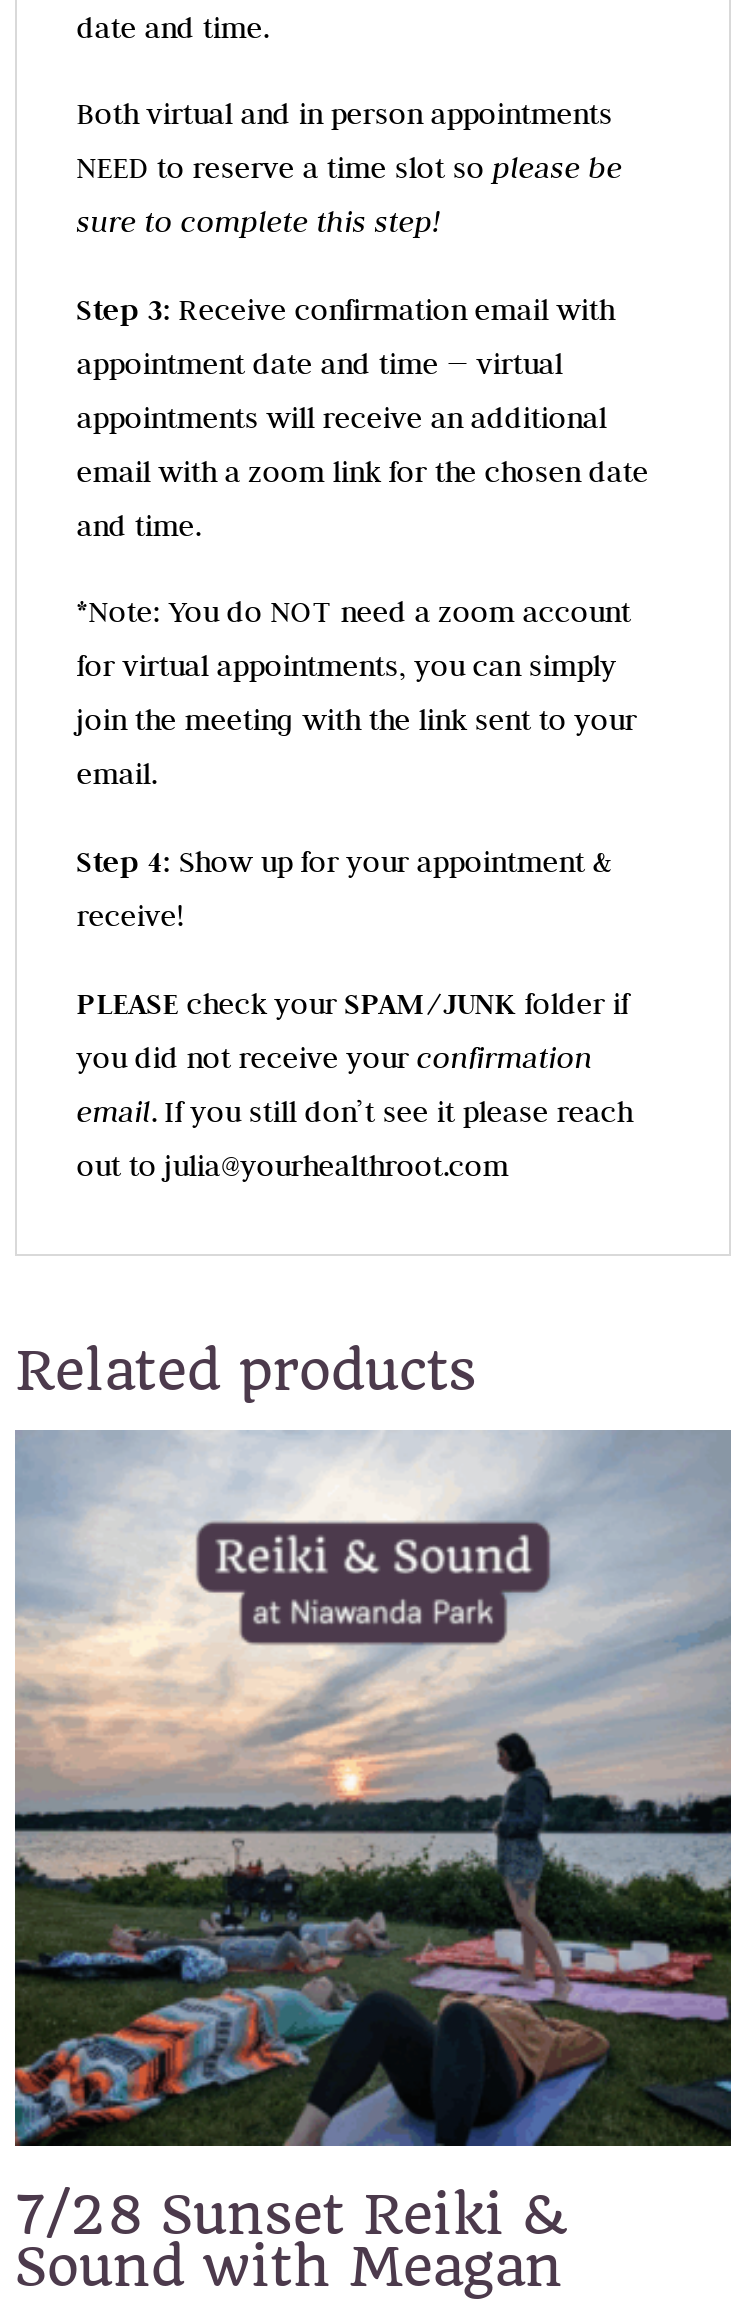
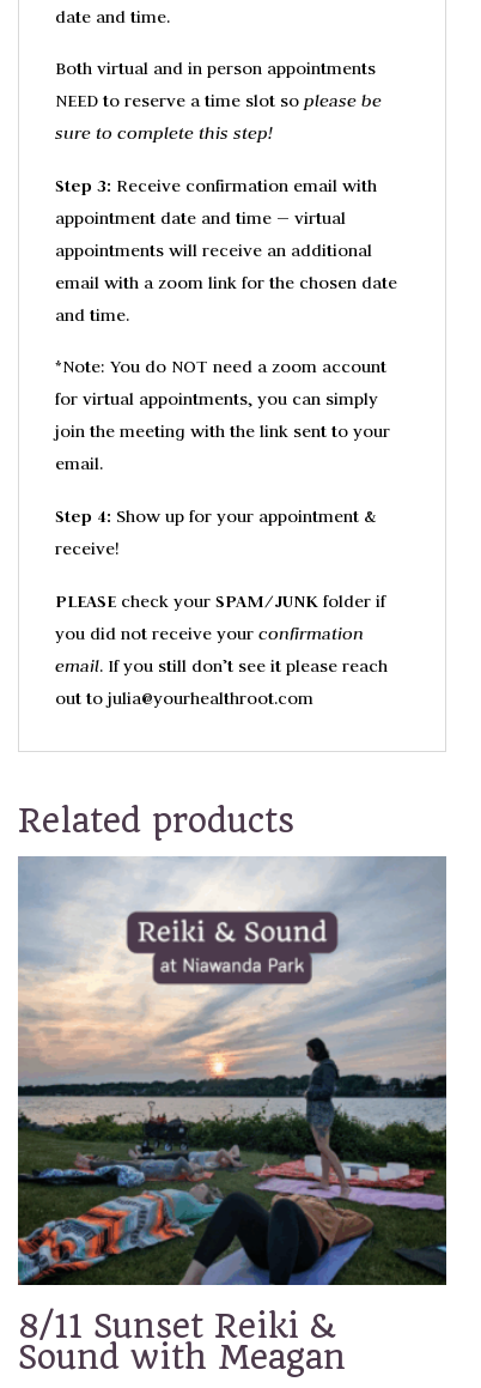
[15,2182,565,2248] 7/28 Sunset Reiki & -> [18,1307,335,1346] 8/11 Sunset Reiki &

